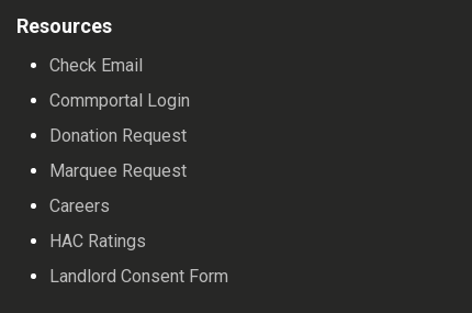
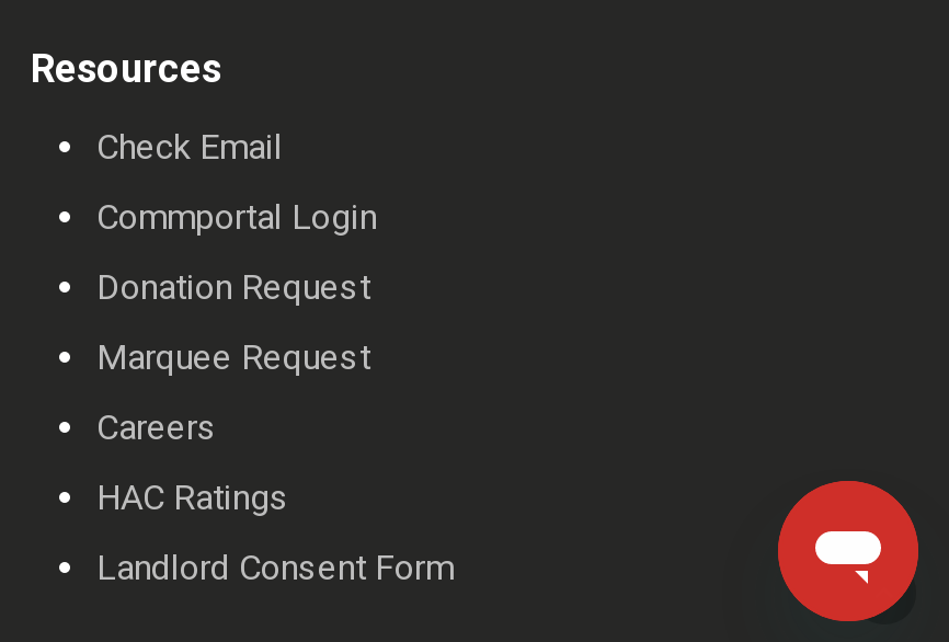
none -> [776,479,921,623] [image]

